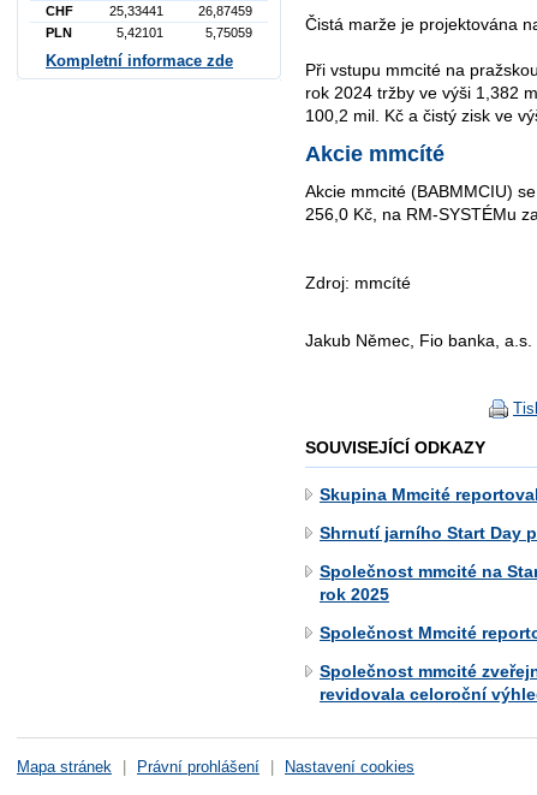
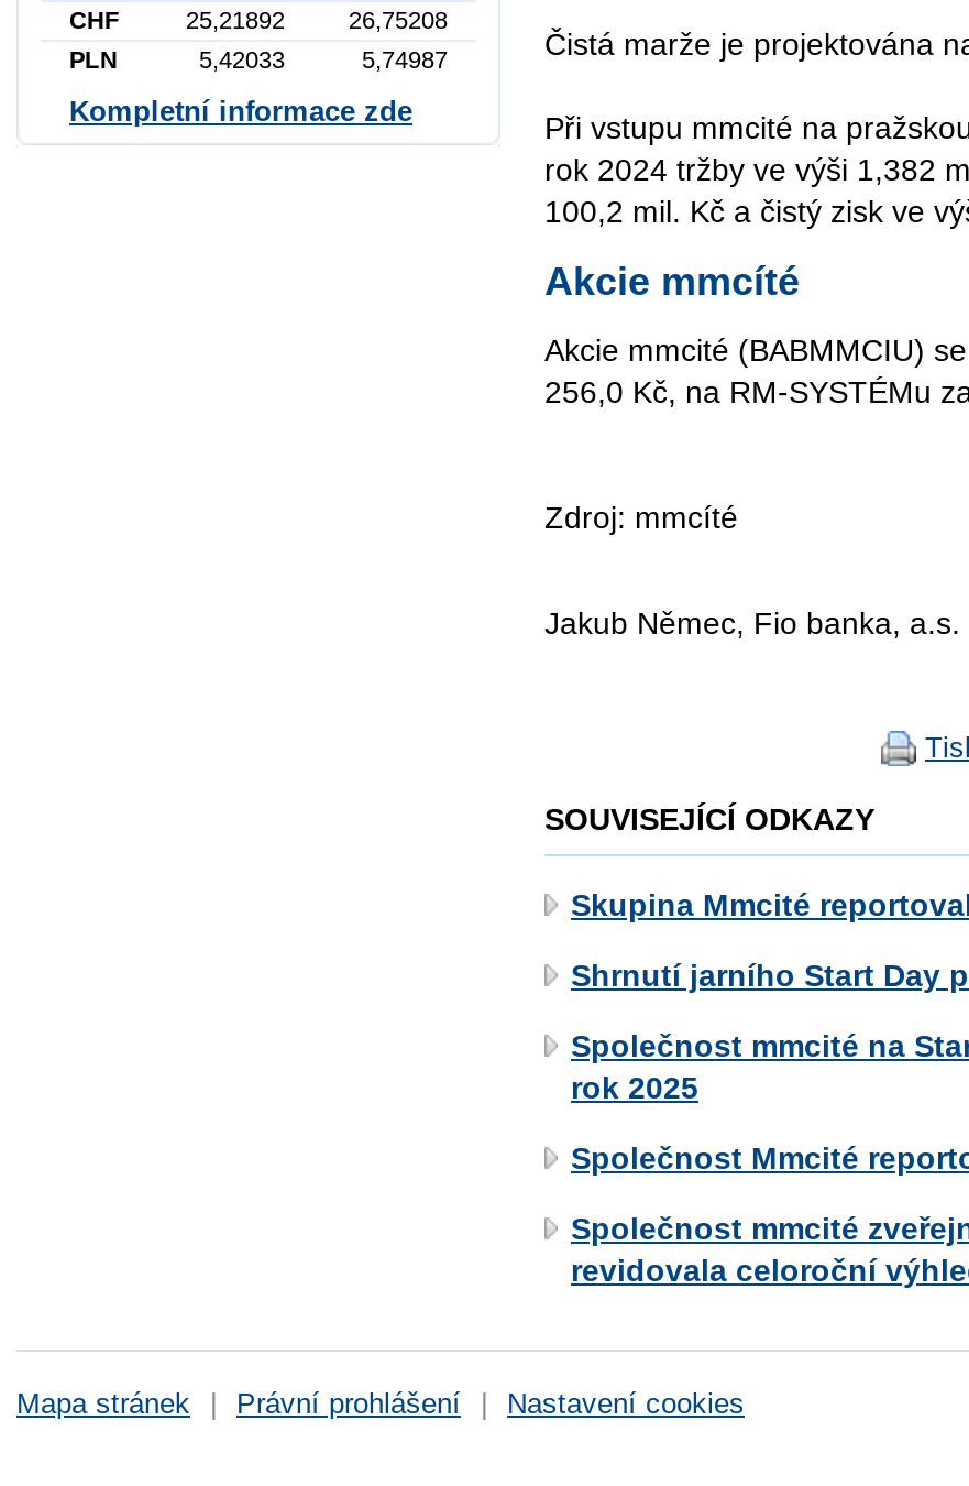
[109,4,163,18] 25,33441 -> [186,7,285,33] 25,21892
[198,4,252,18] 26,87459 -> [349,7,448,33] 26,75208
[117,25,163,40] 5,42101 -> [199,47,285,73] 5,42033
[205,25,252,40] 5,75059 -> [362,47,448,73] 5,74987

